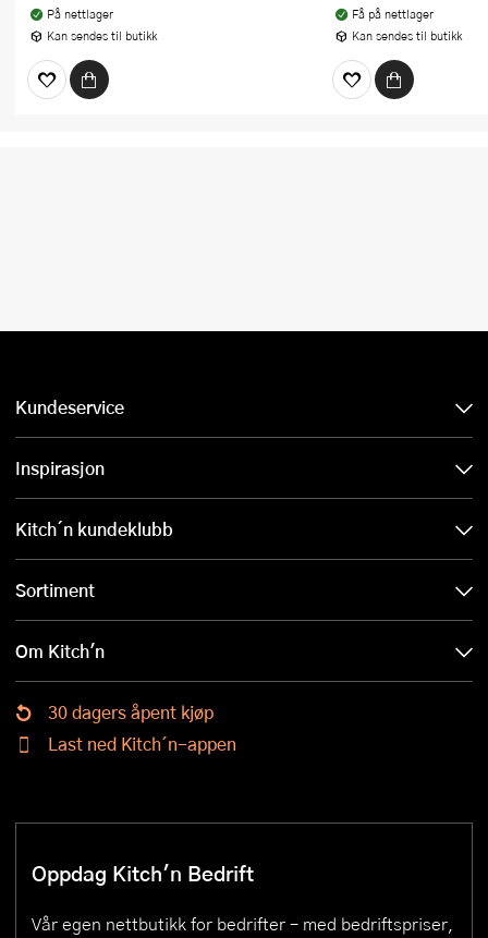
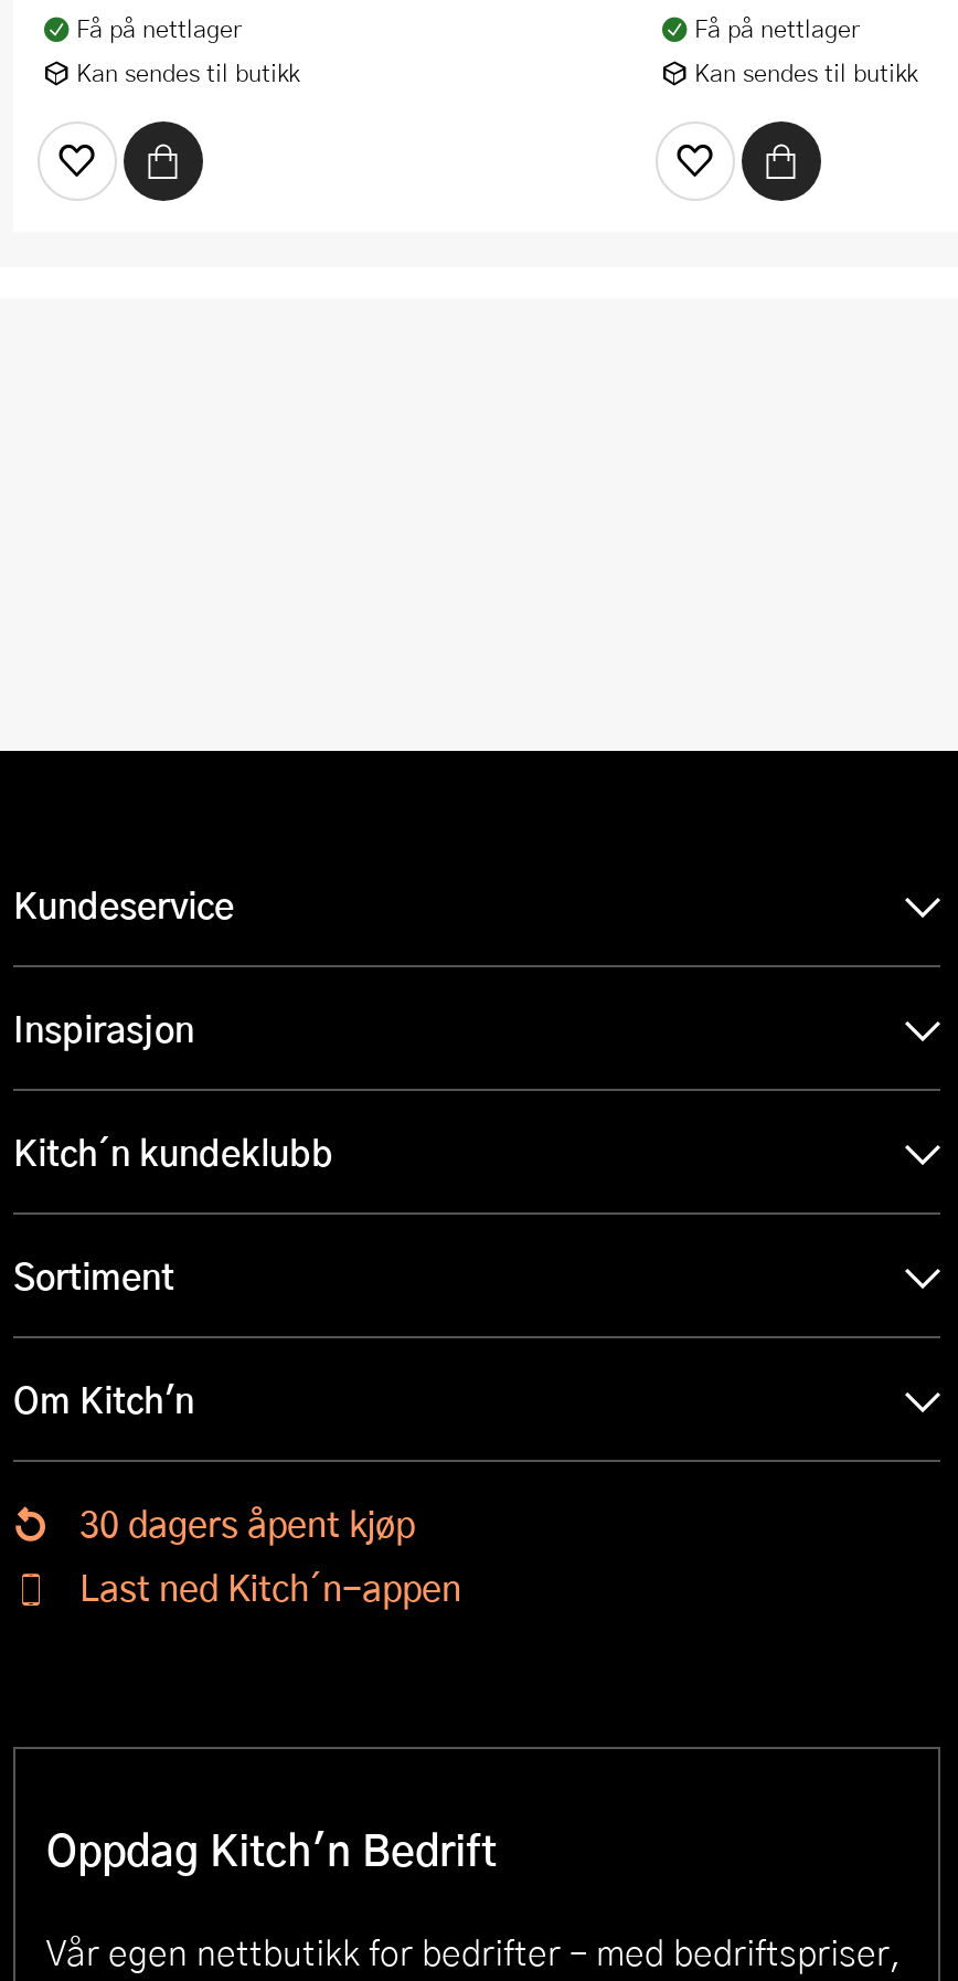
[46,5,113,21] På nettlager -> [76,10,242,44] Få på nettlager

